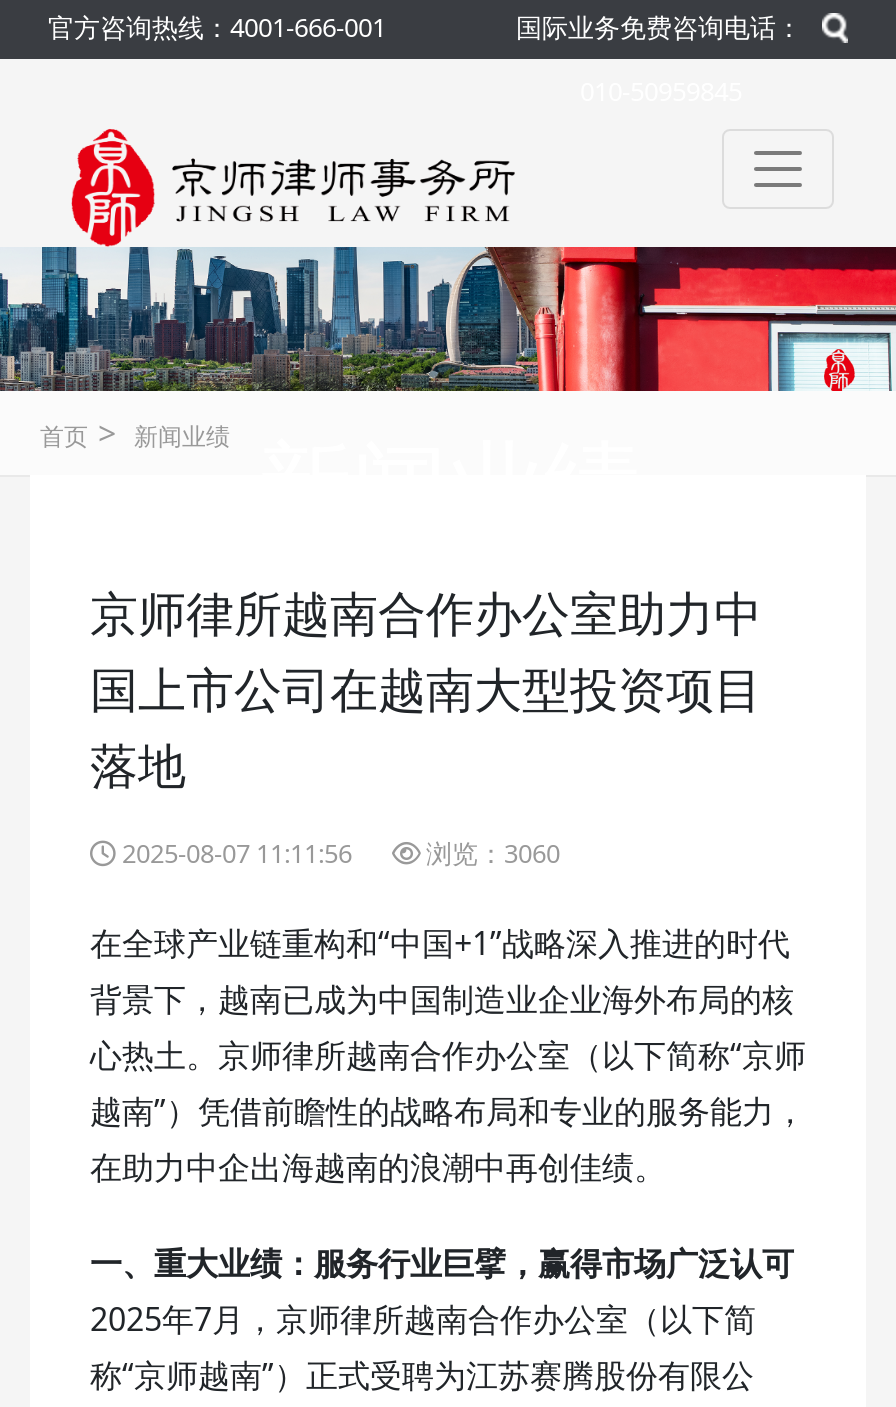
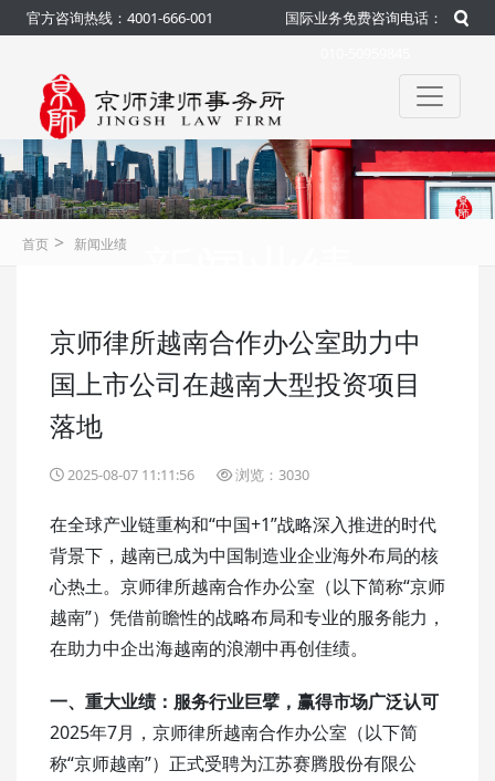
[426,835,560,871] 浏览：3060 -> [235,464,309,484] 浏览：3030

